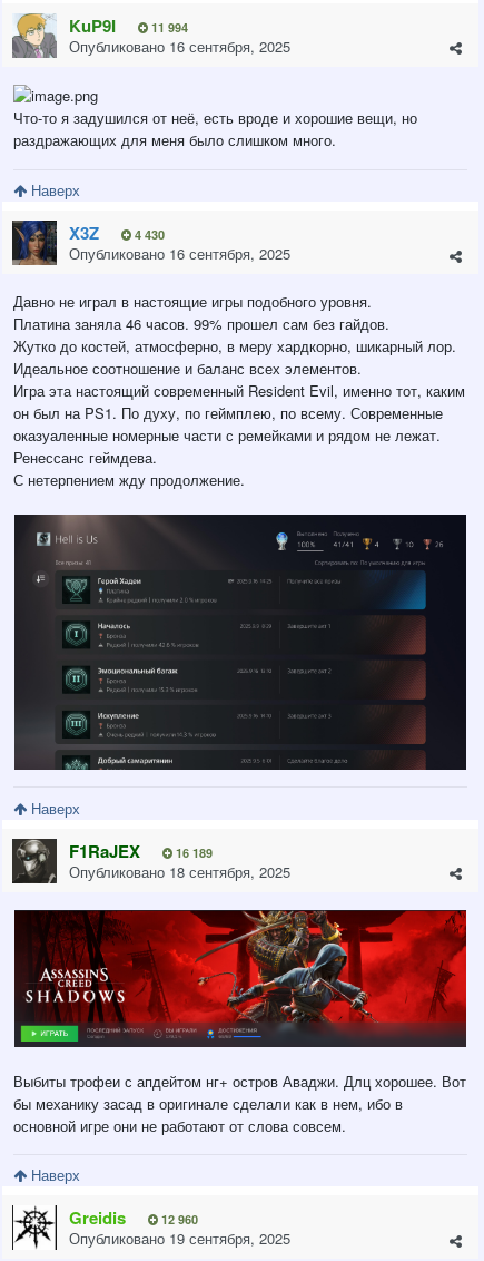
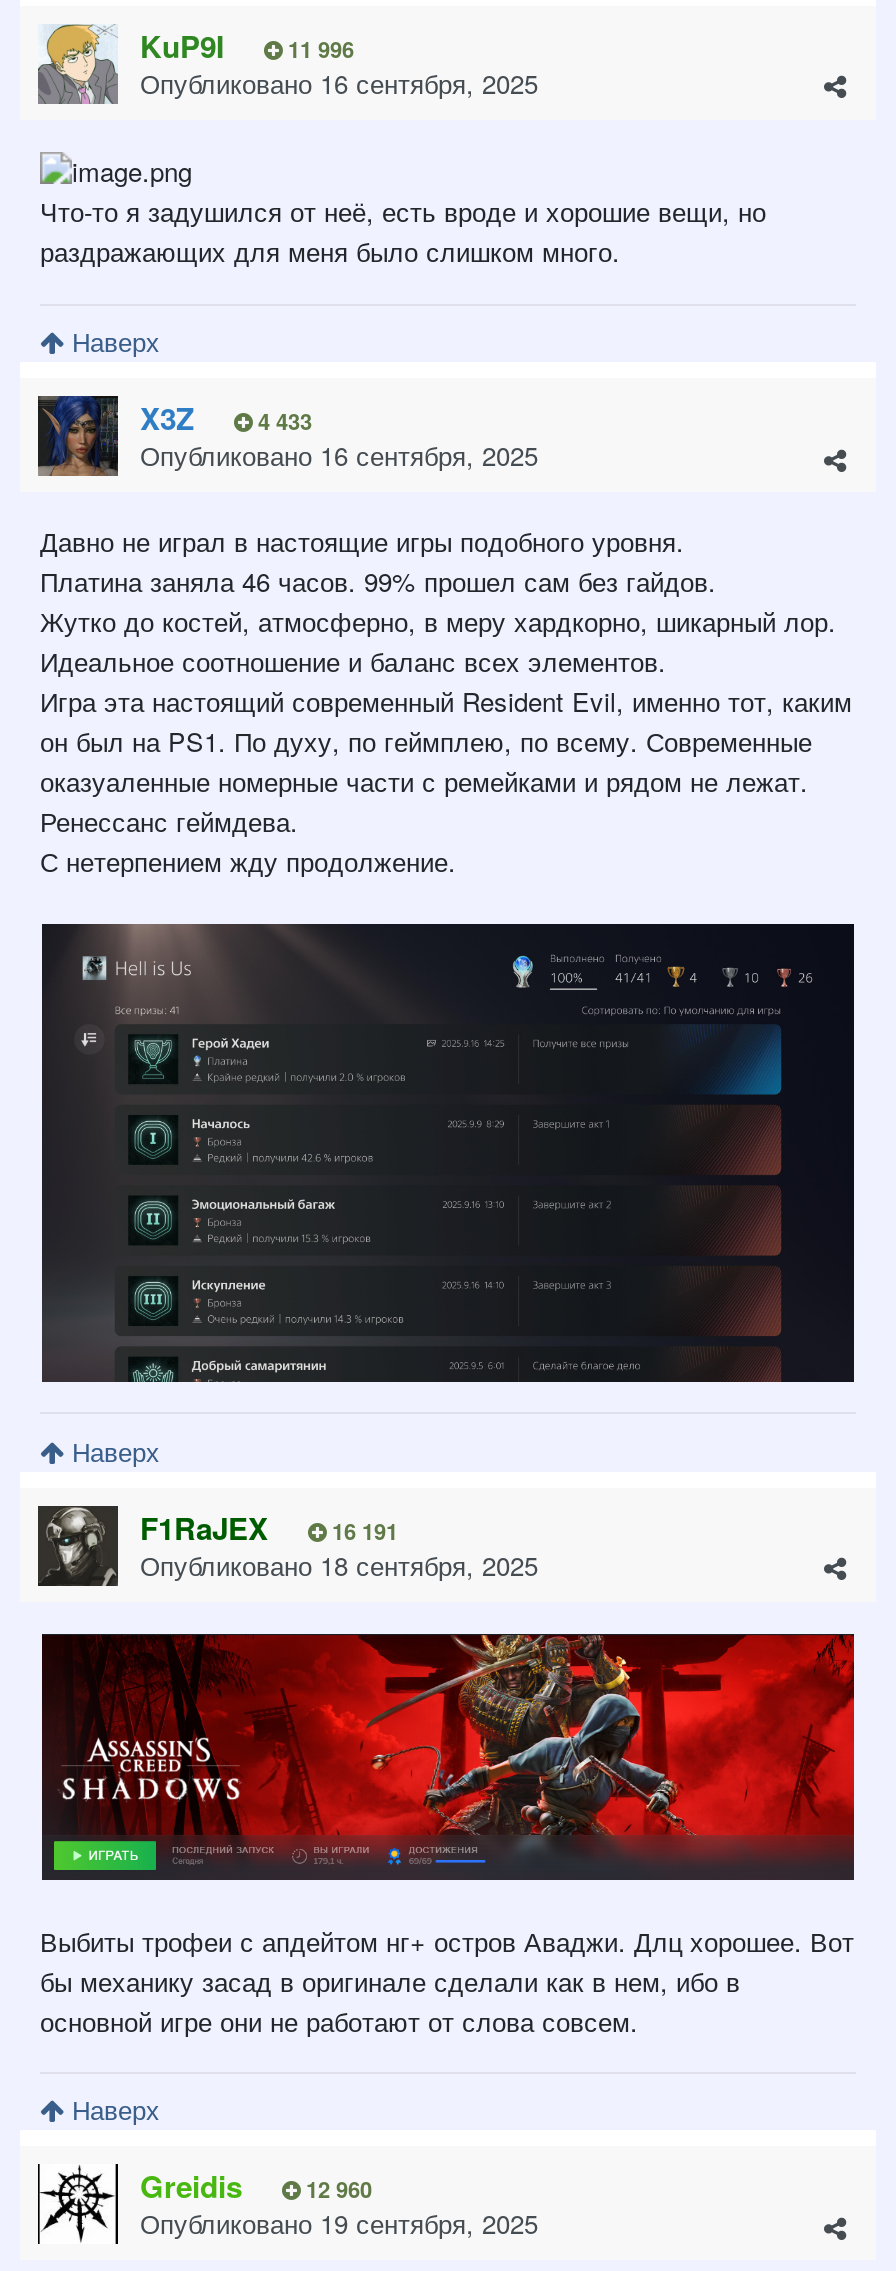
[69,13,188,37] KuP9I 11 994 -> [140,23,354,67] KuP9I 11 996
[69,221,165,245] X3Z 4 430 -> [140,396,312,440] X3Z 4 433
[69,839,213,863] F1RaJEX 16 189 -> [140,1506,398,1550] F1RaJEX 16 191

